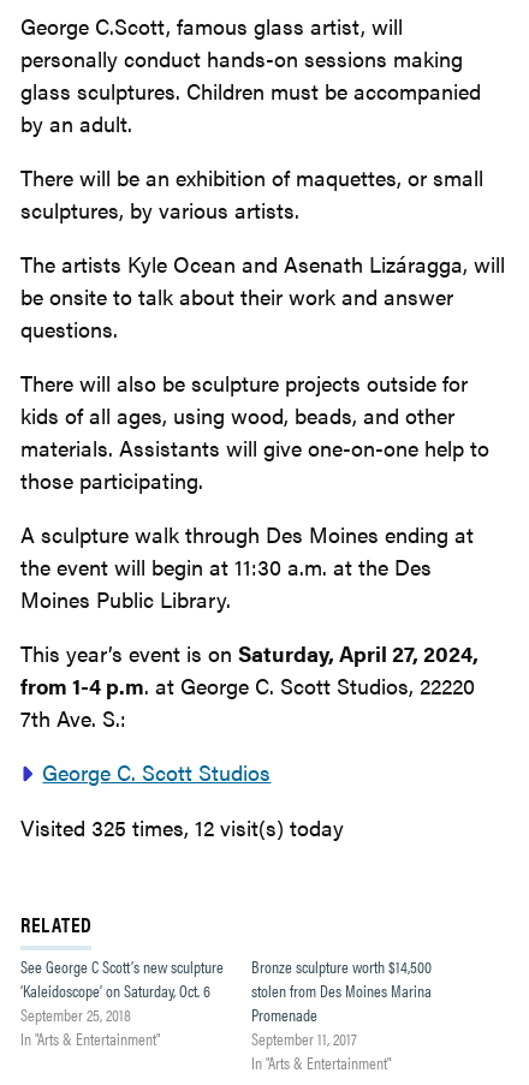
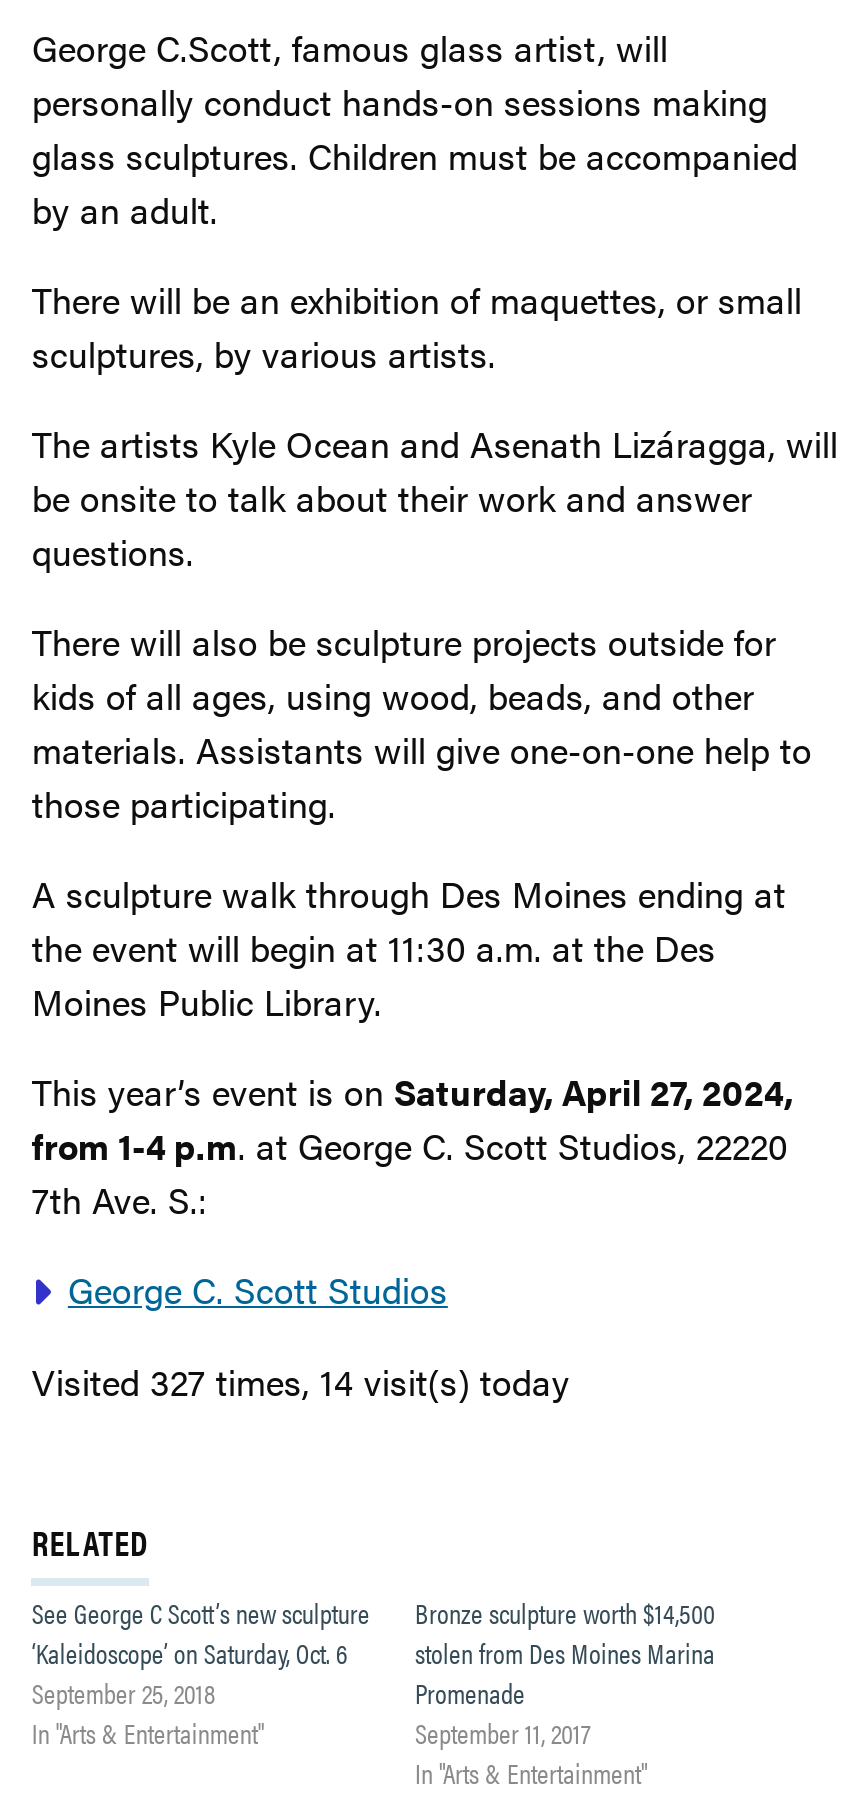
[21,812,344,842] Visited 325 times, 12 visit(s) today -> [32,1356,570,1406] Visited 327 times, 14 visit(s) today

